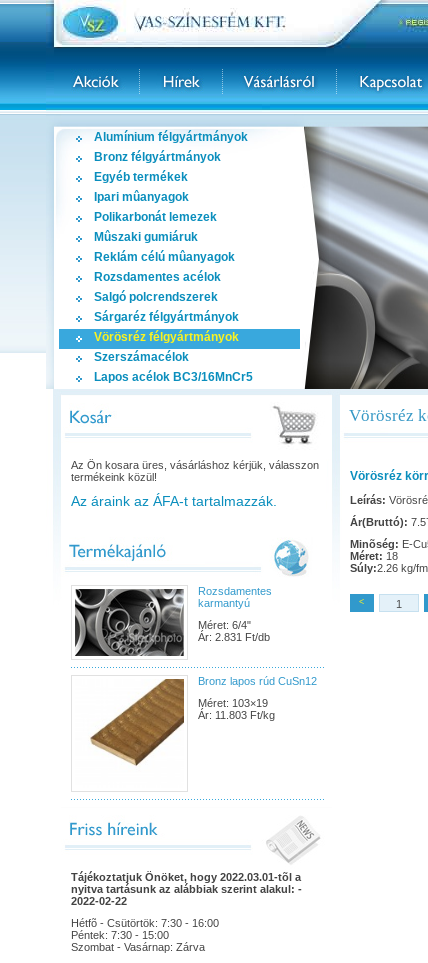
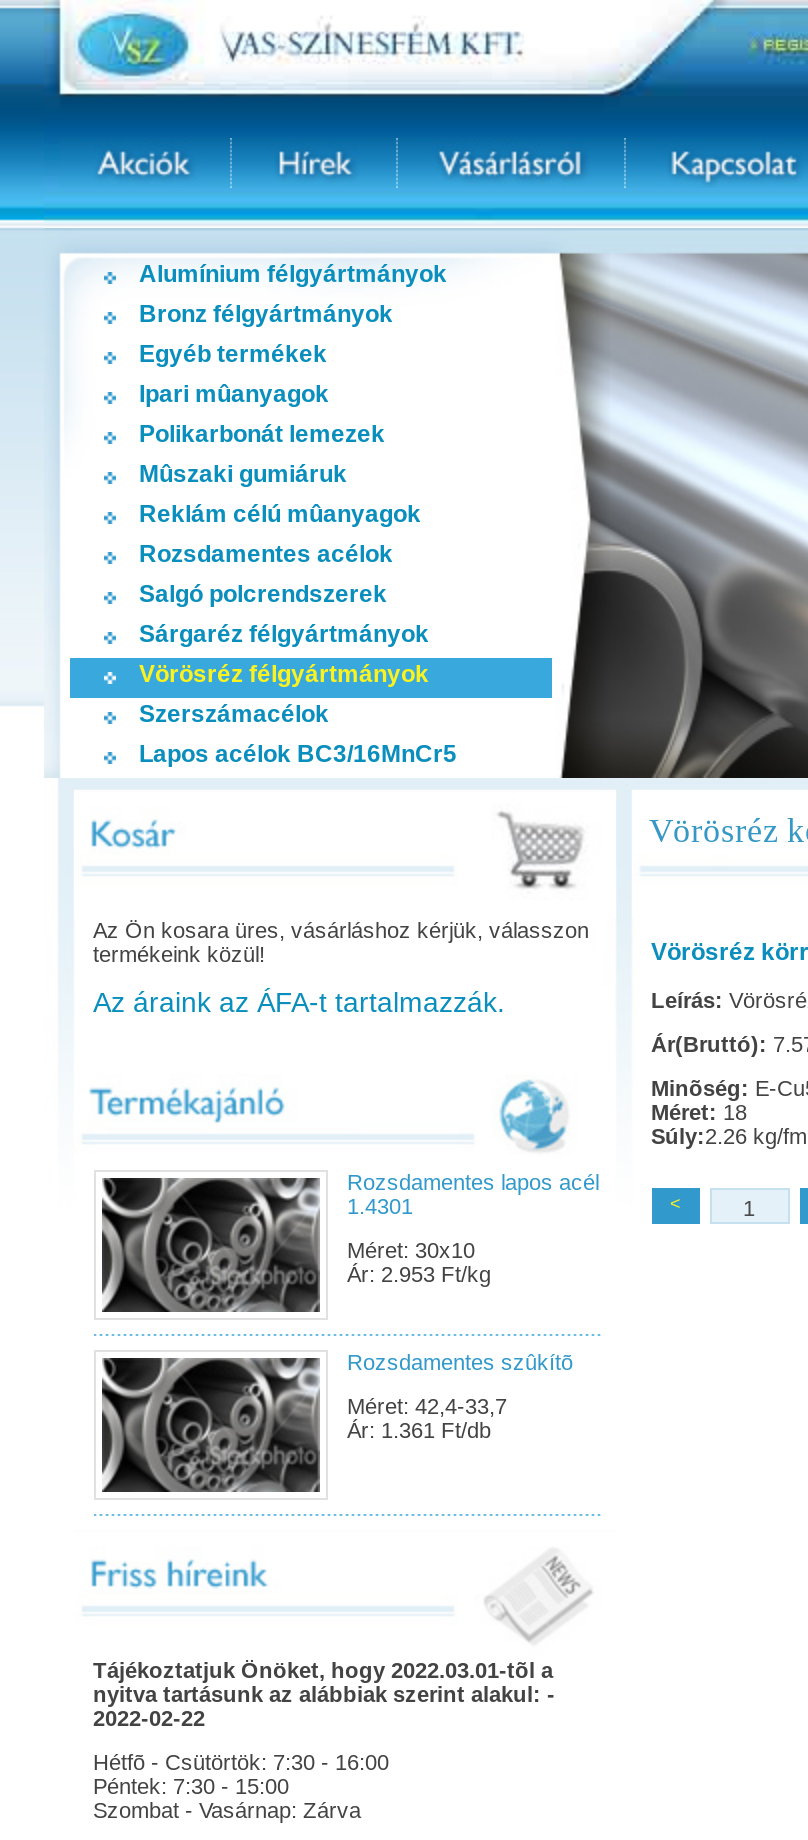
[197,585,271,609] Rozsdamentes | karmantyú -> [347,1170,599,1218] Rozsdamentes lapos acél | 1.4301
[197,619,269,643] Méret: 6/4" | Ár: 2.831 Ft/db -> [347,1238,491,1286] Méret: 30x10 | Ár: 2.953 Ft/kg
[75,675,316,766] [image] | Bronz lapos rúd CuSn12 -> [100,1350,573,1494] [image] | Rozsdamentes szûkítõ
[197,697,274,721] Méret: 103×19 | Ár: 11.803 Ft/kg -> [347,1394,507,1442] Méret: 42,4-33,7 | Ár: 1.361 Ft/db

